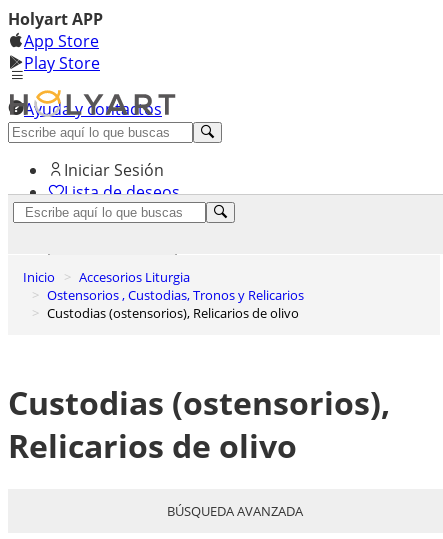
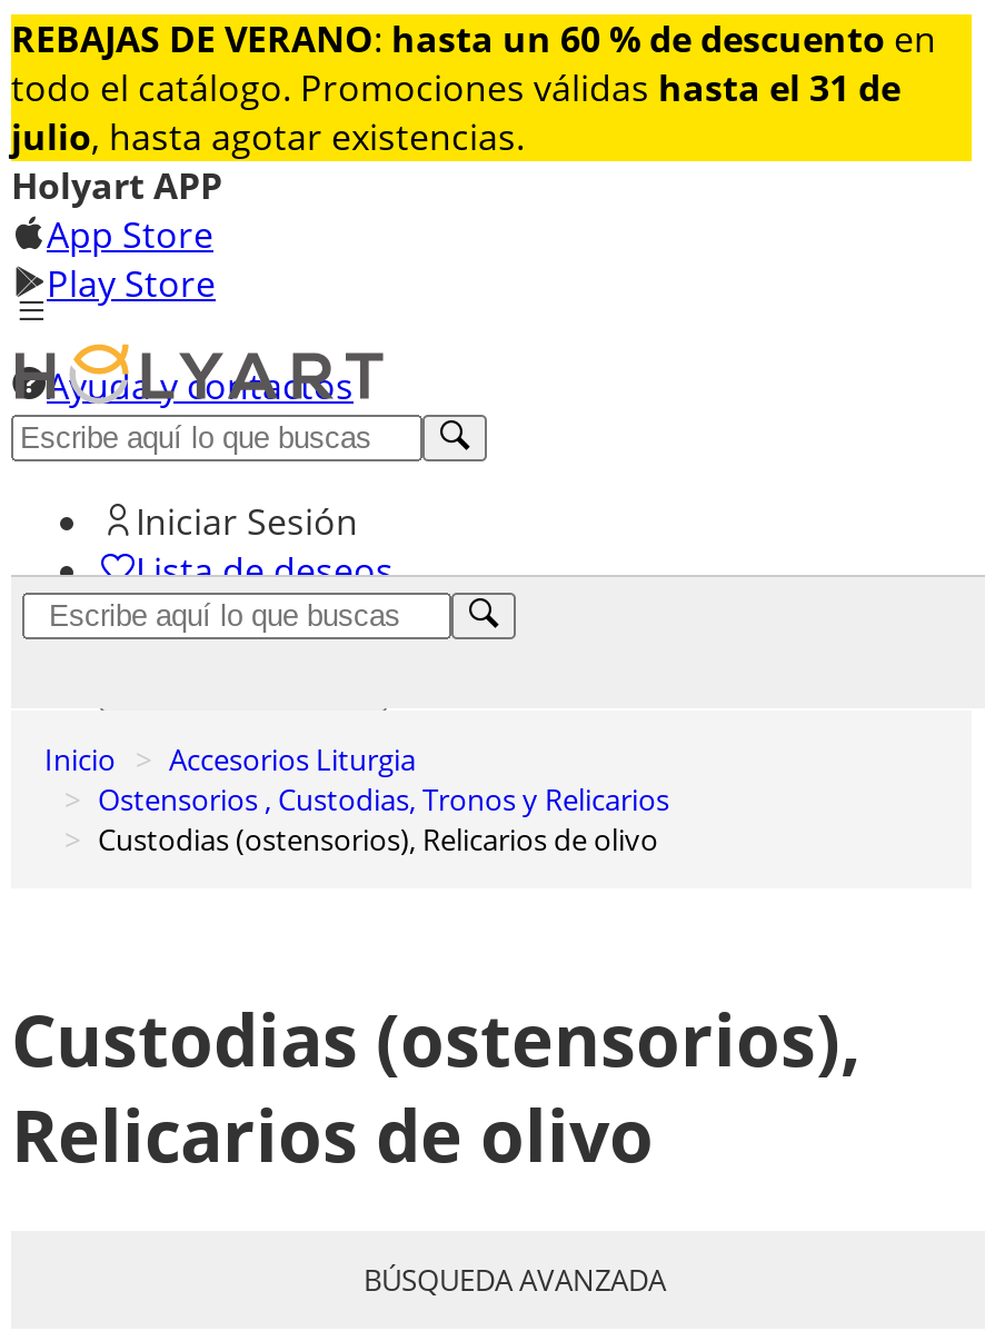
none -> [11,12,974,163] [image] | REBAJAS DE VERANO: hasta un 60 % de descuento en | todo el catálogo. Promociones válidas hasta el 31 de | julio, hasta agotar existencias.

